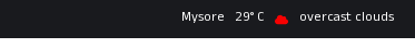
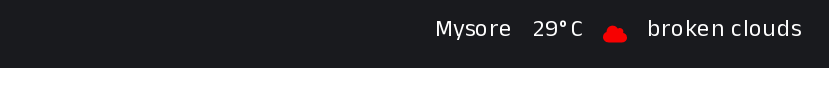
[299,8,394,29] overcast clouds -> [647,12,801,52] broken clouds

